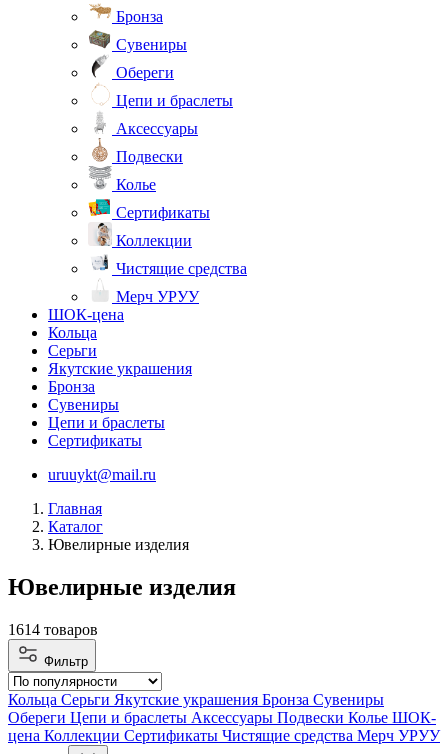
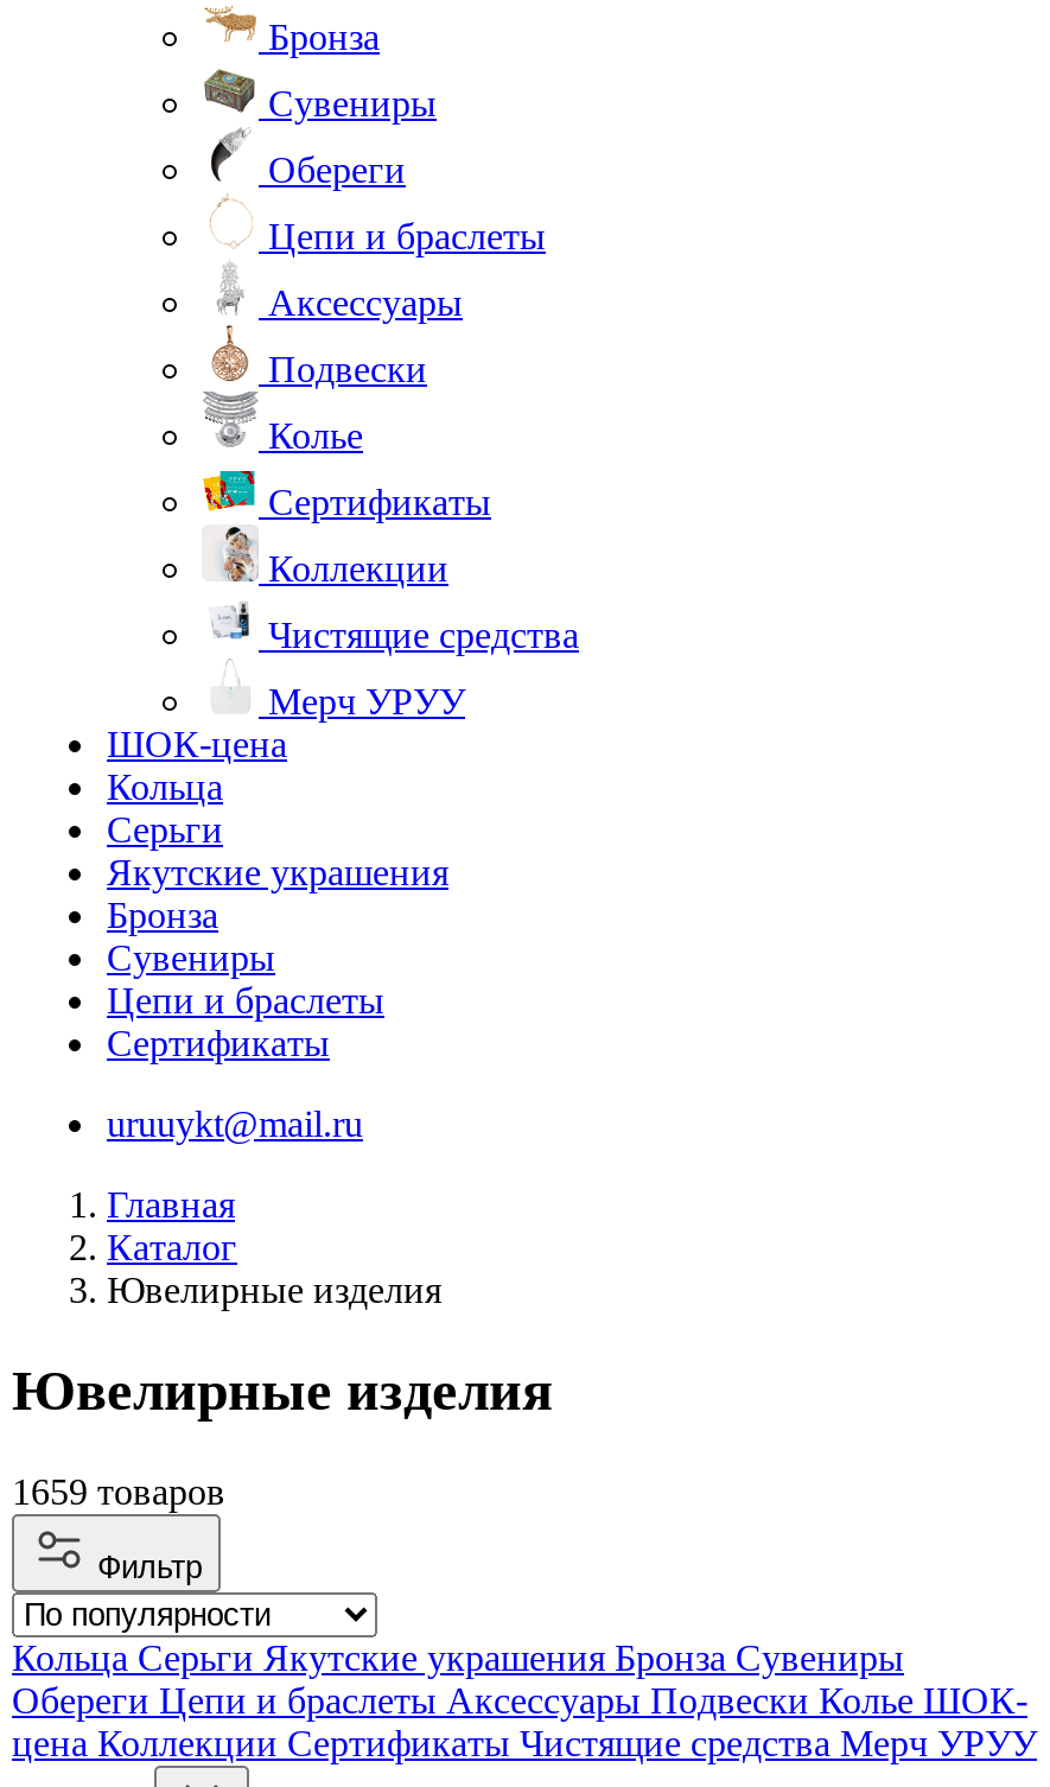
[8,621,98,638] 1614 товаров -> [12,1471,225,1511] 1659 товаров

